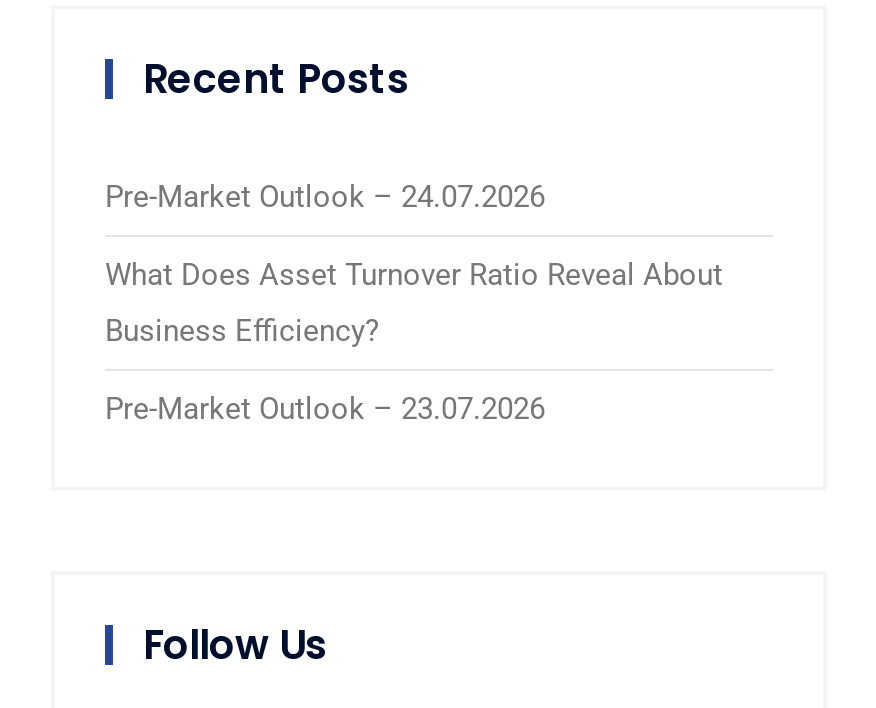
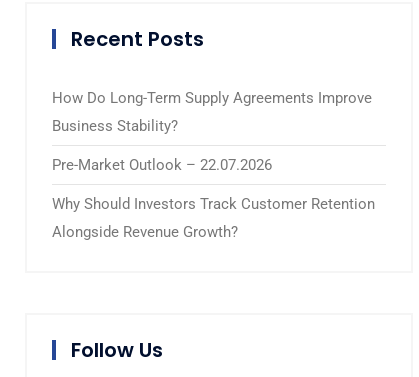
[105,178,723,426] Pre-Market Outlook – 24.07.2026 | What Does Asset Turnover Ratio Reveal About | Business Efficiency? | Pre-Market Outlook – 23.07.2026 -> [52,89,375,241] How Do Long-Term Supply Agreements Improve | Business Stability? | Pre-Market Outlook – 22.07.2026 | Why Should Investors Track Customer Retention | Alongside Revenue Growth?

